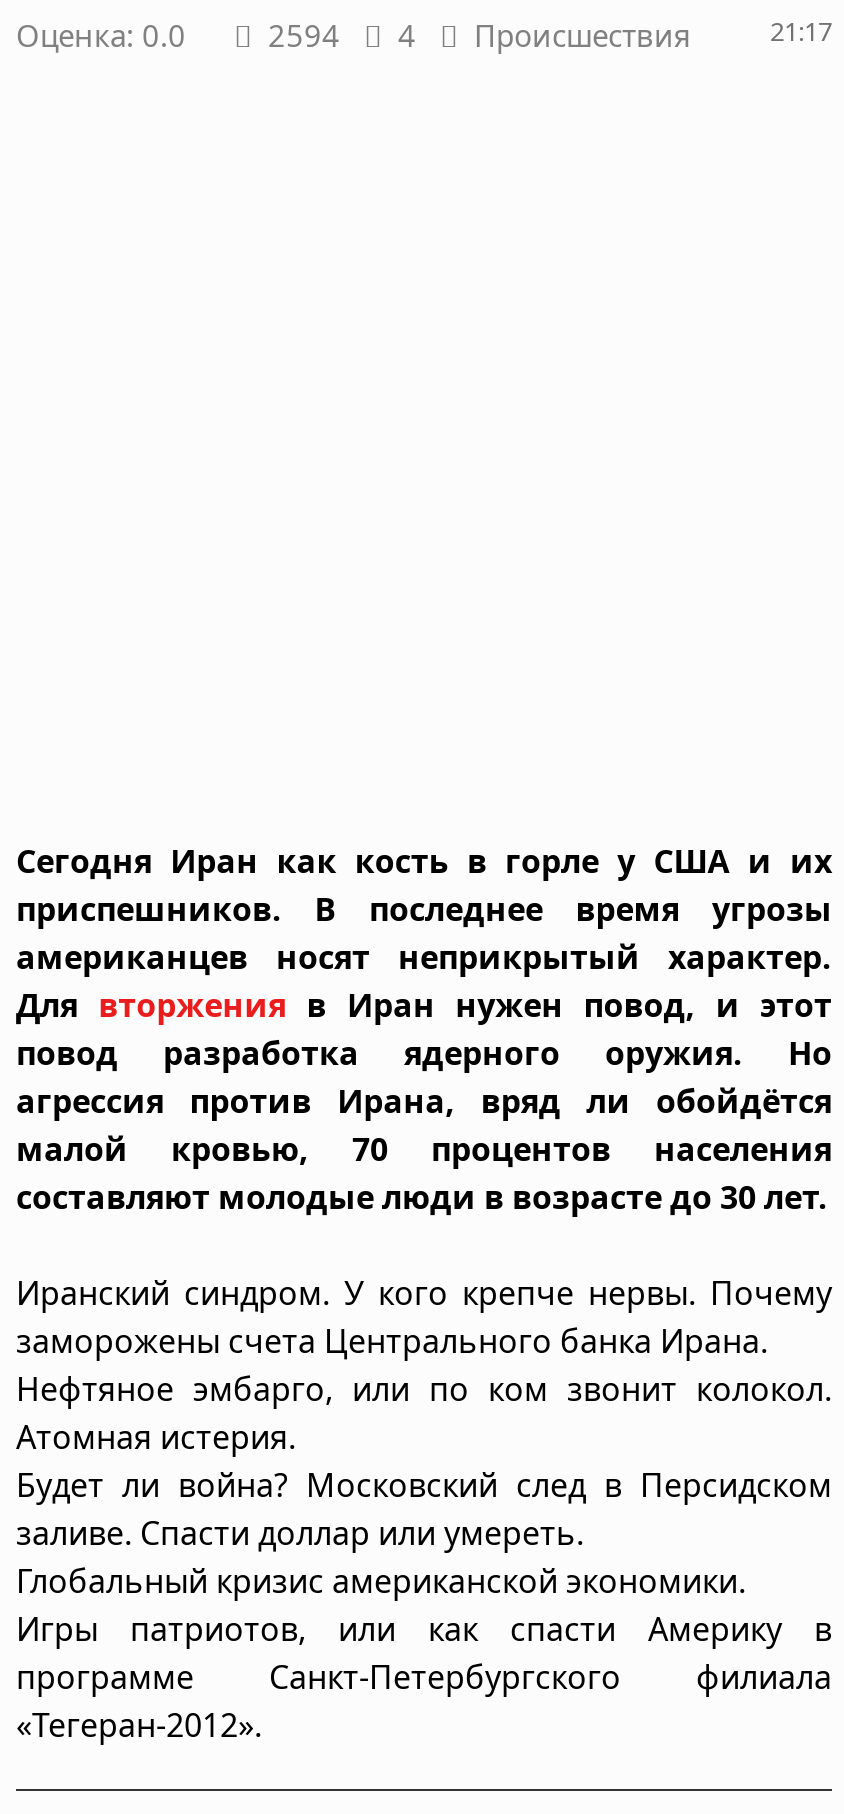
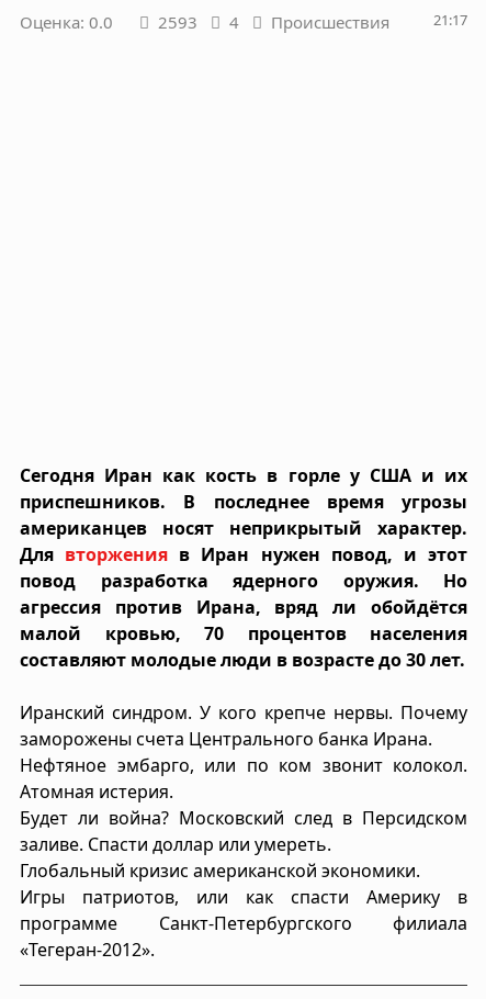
[16,15,690,55] Оценка: 0.0 2594 4 Происшествия -> [20,11,389,33] Оценка: 0.0 2593 4 Происшествия

